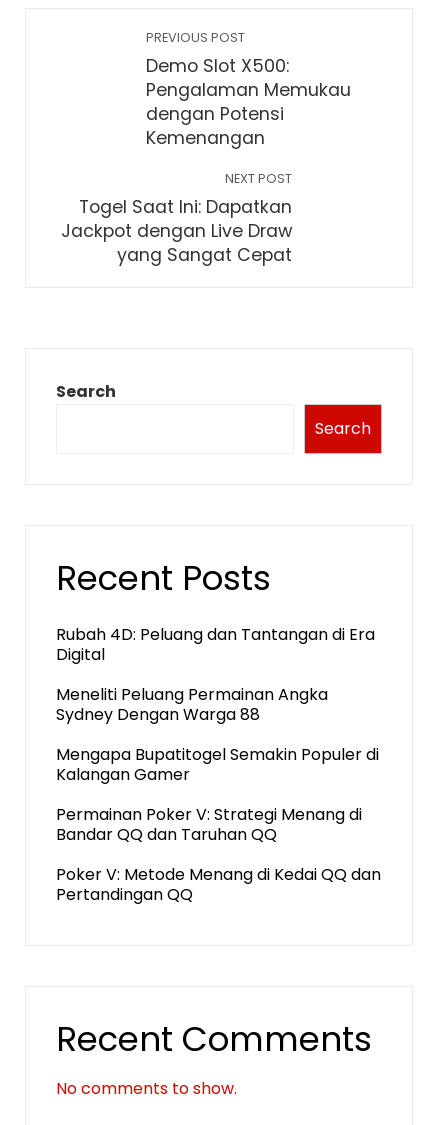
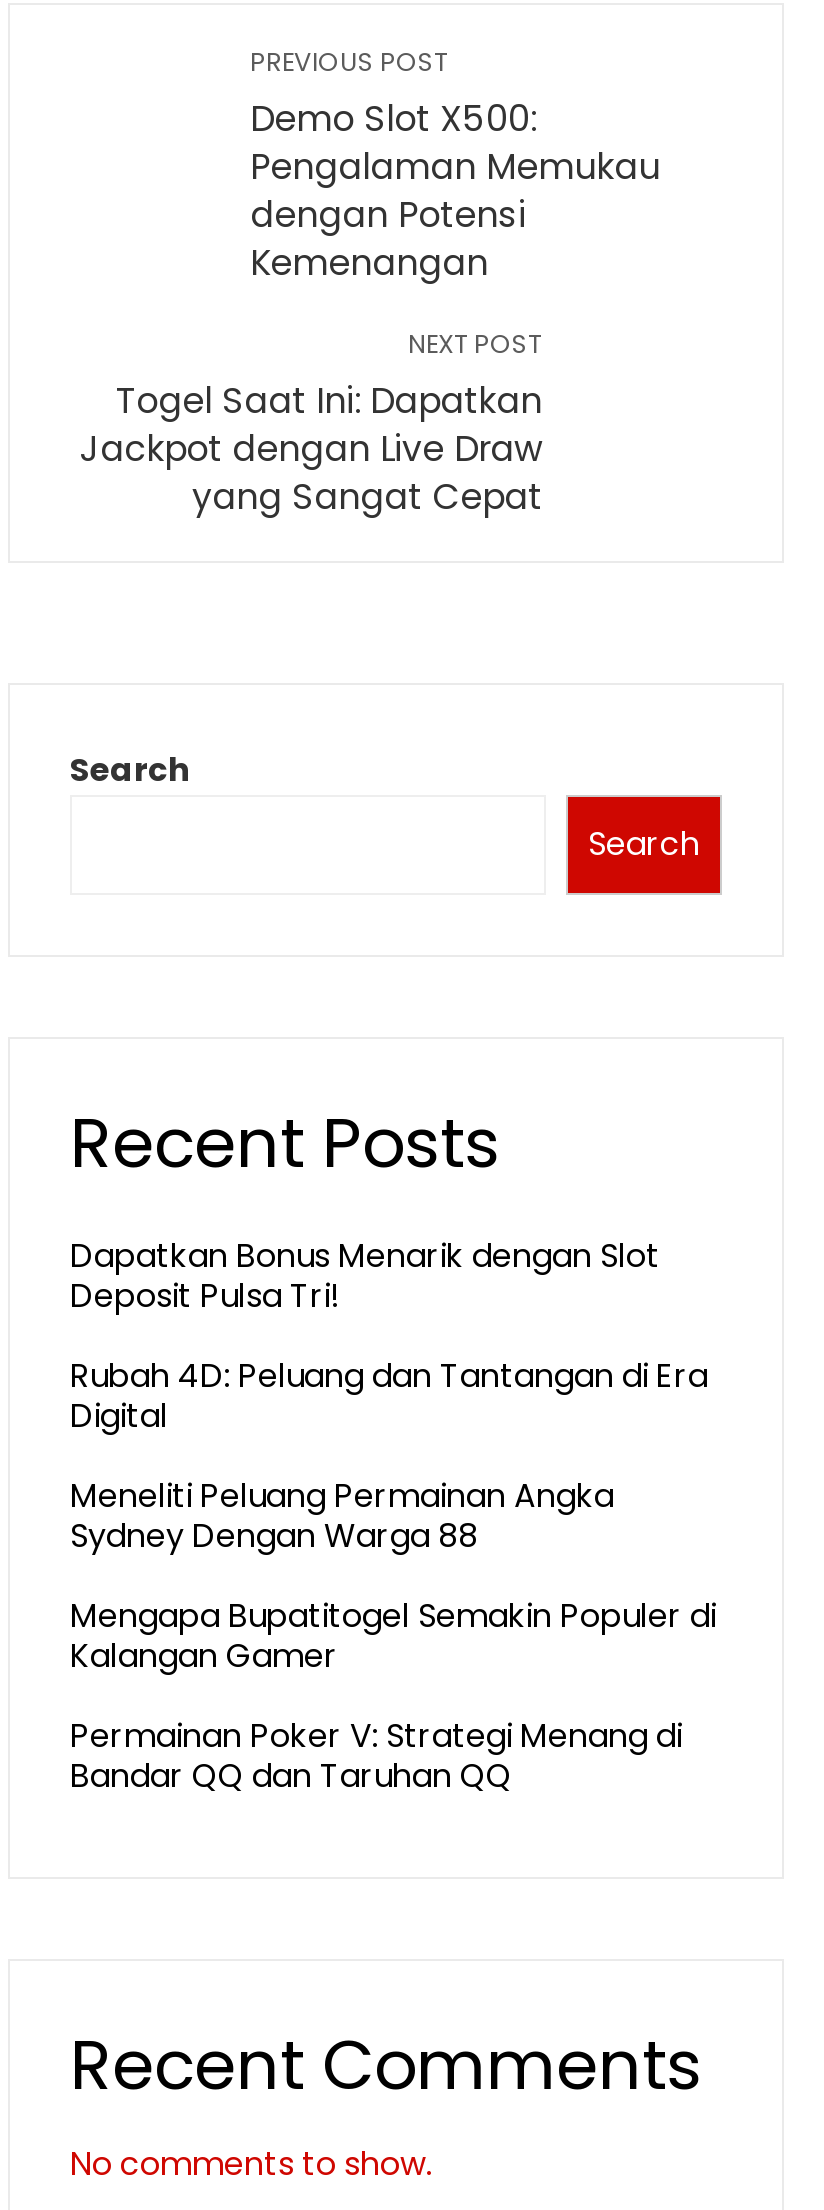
none -> [70,1233,660,1319] Dapatkan Bonus Menarik dengan Slot | Deposit Pulsa Tri!
moved [56,623,379,846] -> [70,1353,716,1799]: Rubah 4D: Peluang dan Tantangan di Era | Digital | Meneliti Peluang Permainan Angka | Sydney Dengan Warga 88 | Mengapa Bupatitogel Semakin Populer di | Kalangan Gamer | Permainan Poker V: Strategi Menang di | Bandar QQ dan Taruhan QQ
[56,863,381,906] Poker V: Metode Menang di Kedai QQ dan | Pertandingan QQ -> none

